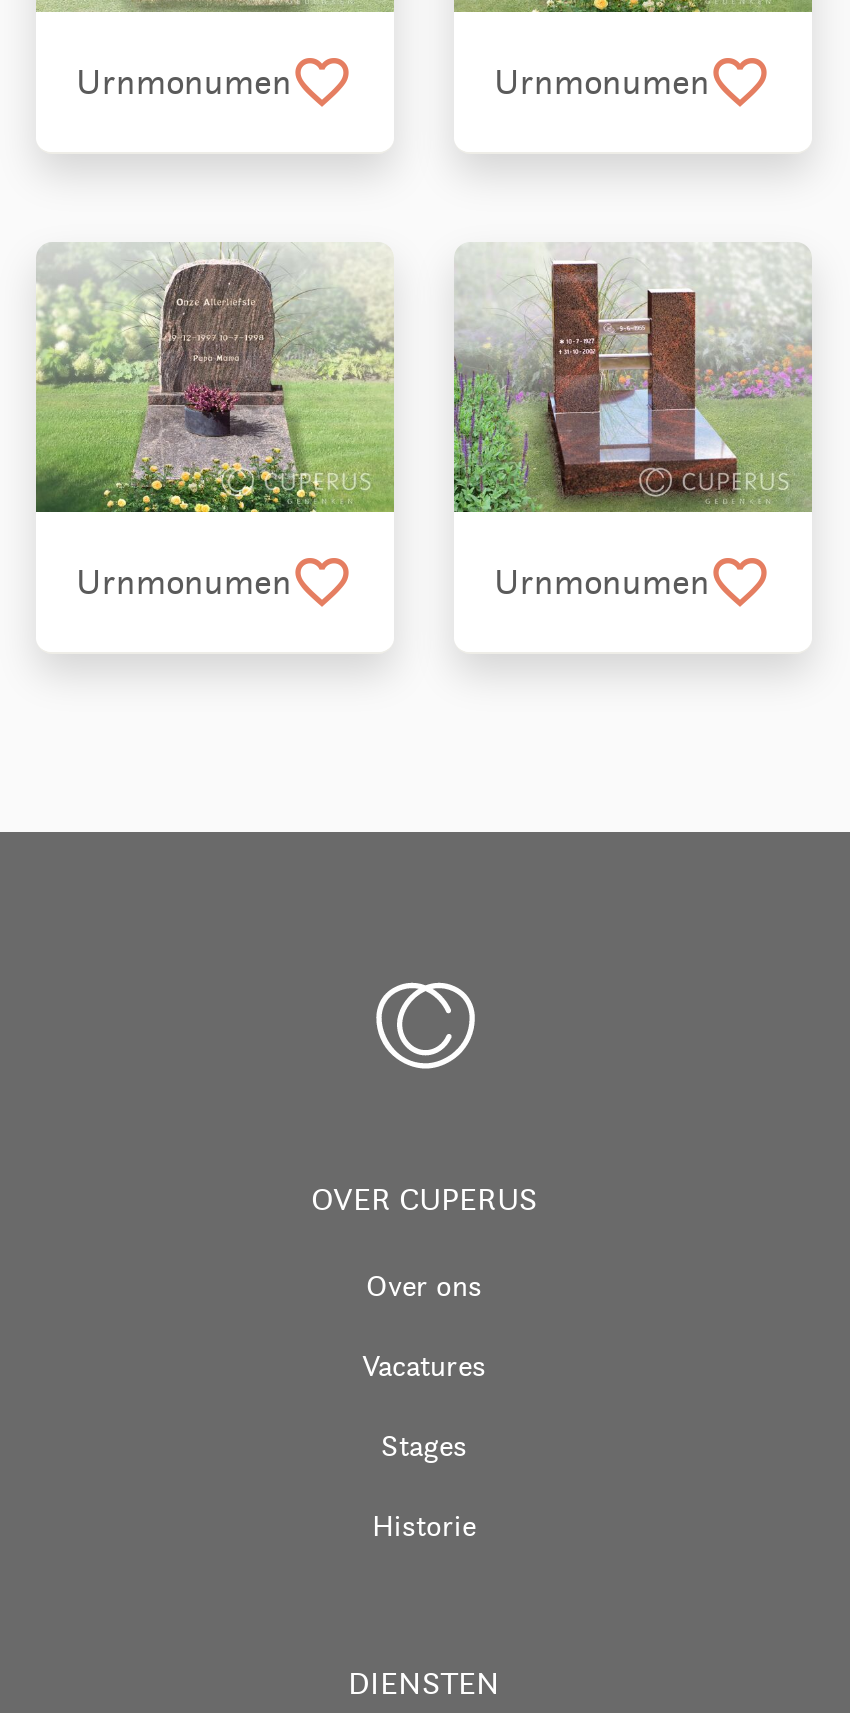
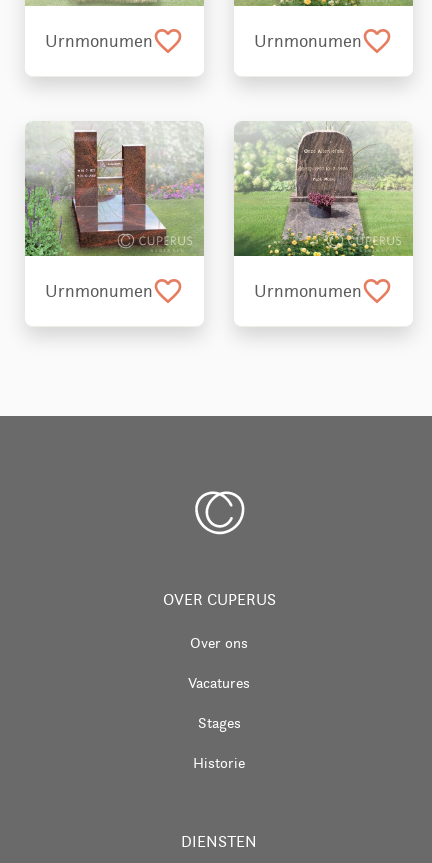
[34,244,394,514] [image] -> [24,124,204,257] [image]
[452,246,812,514] [image] -> [233,122,413,257] [image]

